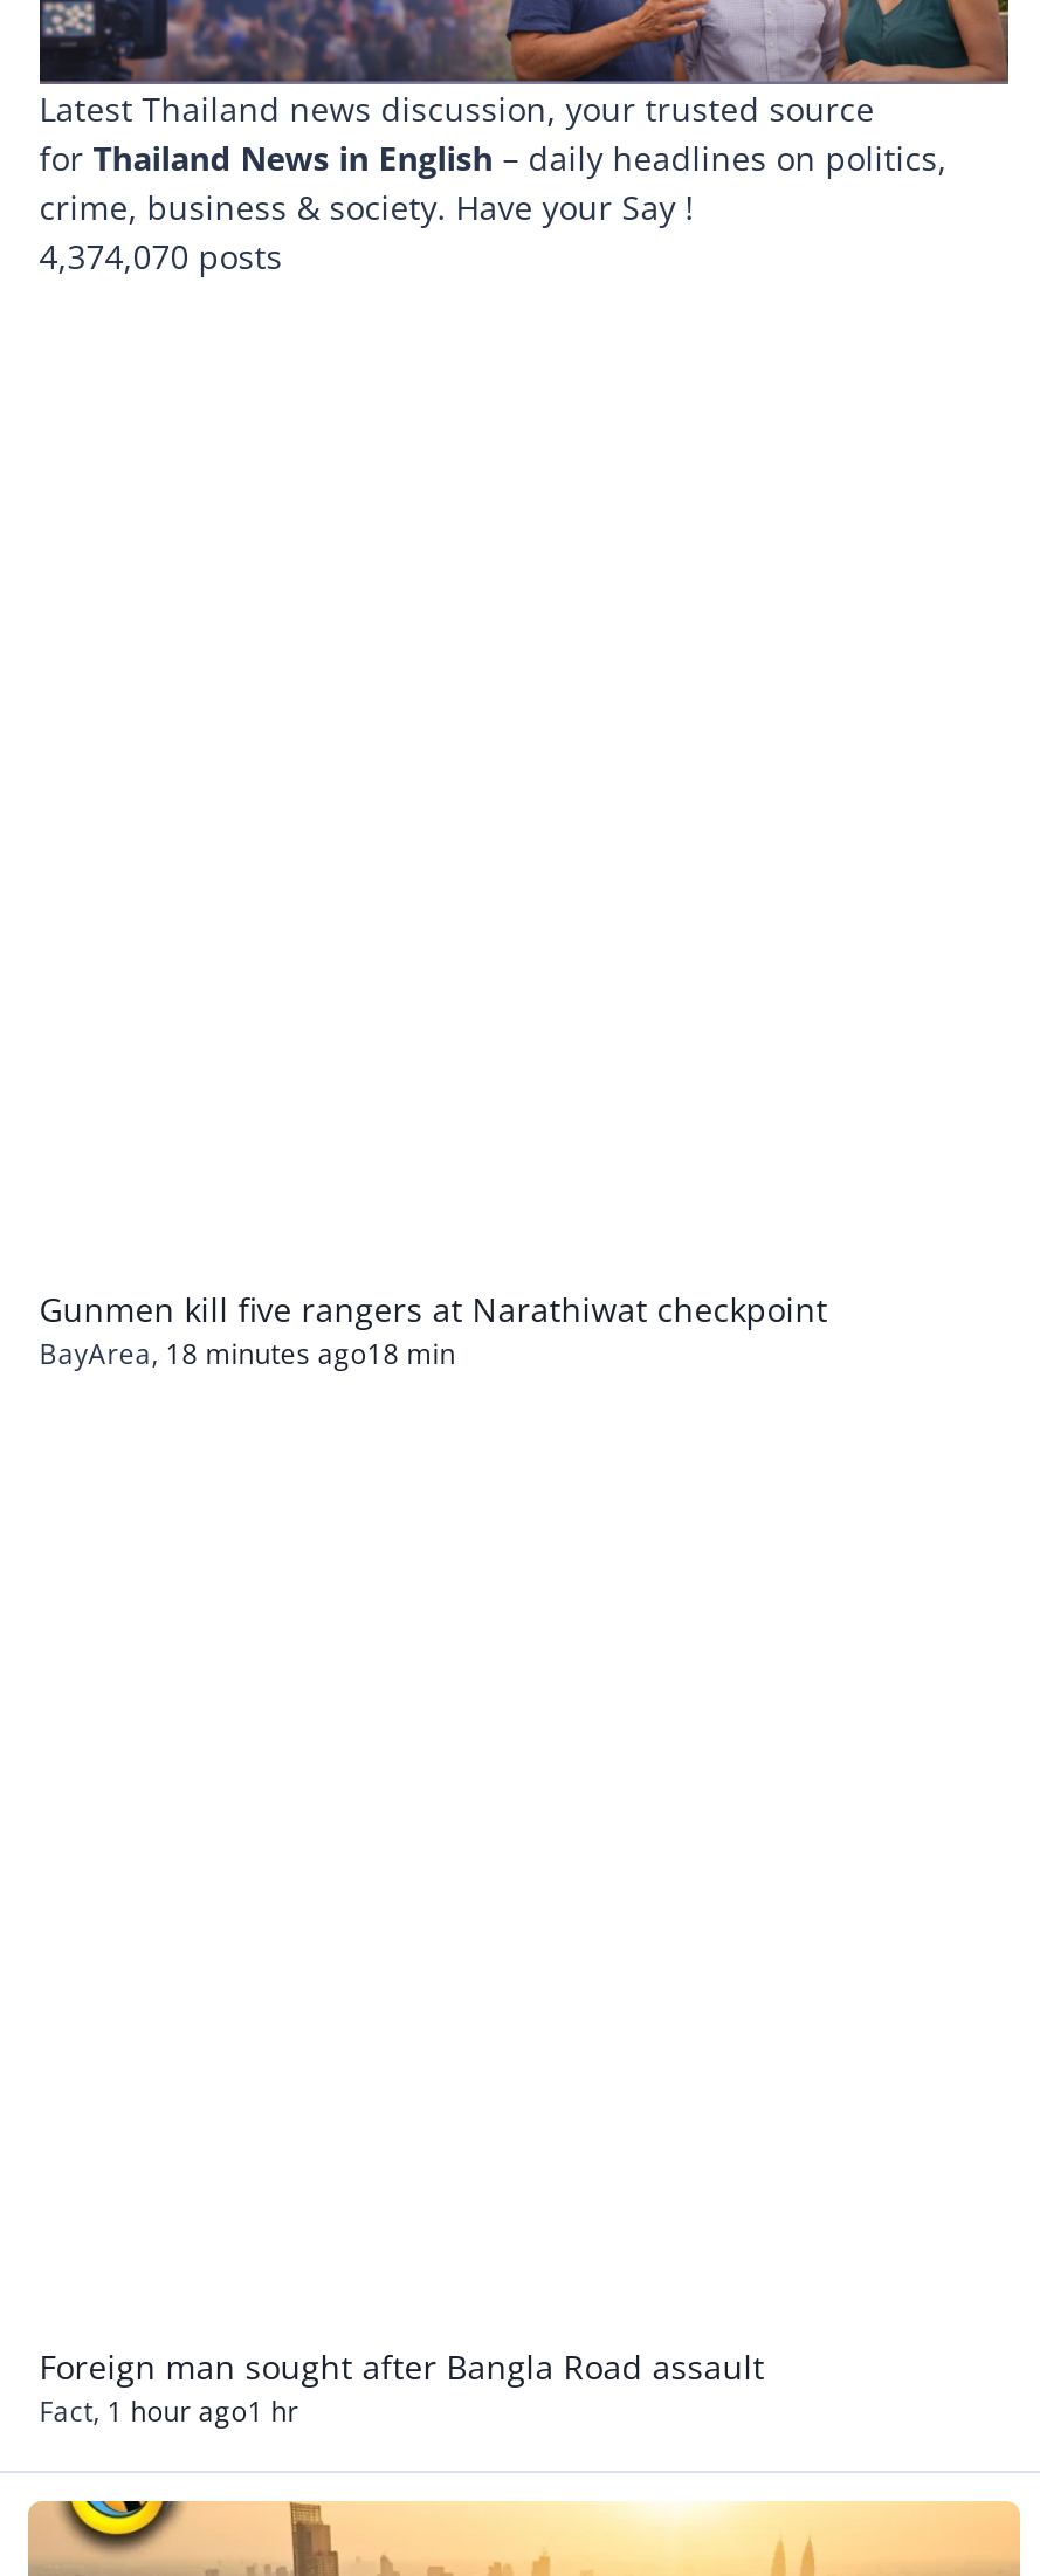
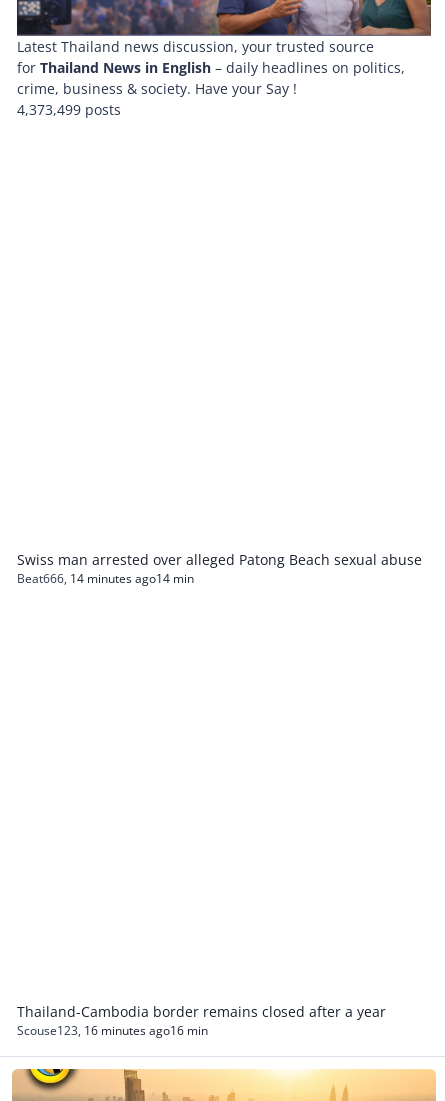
[39,235,283,279] 4,374,070 posts -> [17,100,121,119] 4,373,499 posts
[39,1286,828,1371] Gunmen kill five rangers at Narathiwat checkpoint | BayArea, 18 minutes ago18 min -> [17,550,422,586] Swiss man arrested over alleged Patong Beach sexual abuse | Beat666, 14 minutes ago14 min
[39,2345,765,2429] Foreign man sought after Bangla Road assault | Fact, 1 hour ago1 hr -> [17,1002,386,1038] Thailand-Cambodia border remains closed after a year | Scouse123, 16 minutes ago16 min

